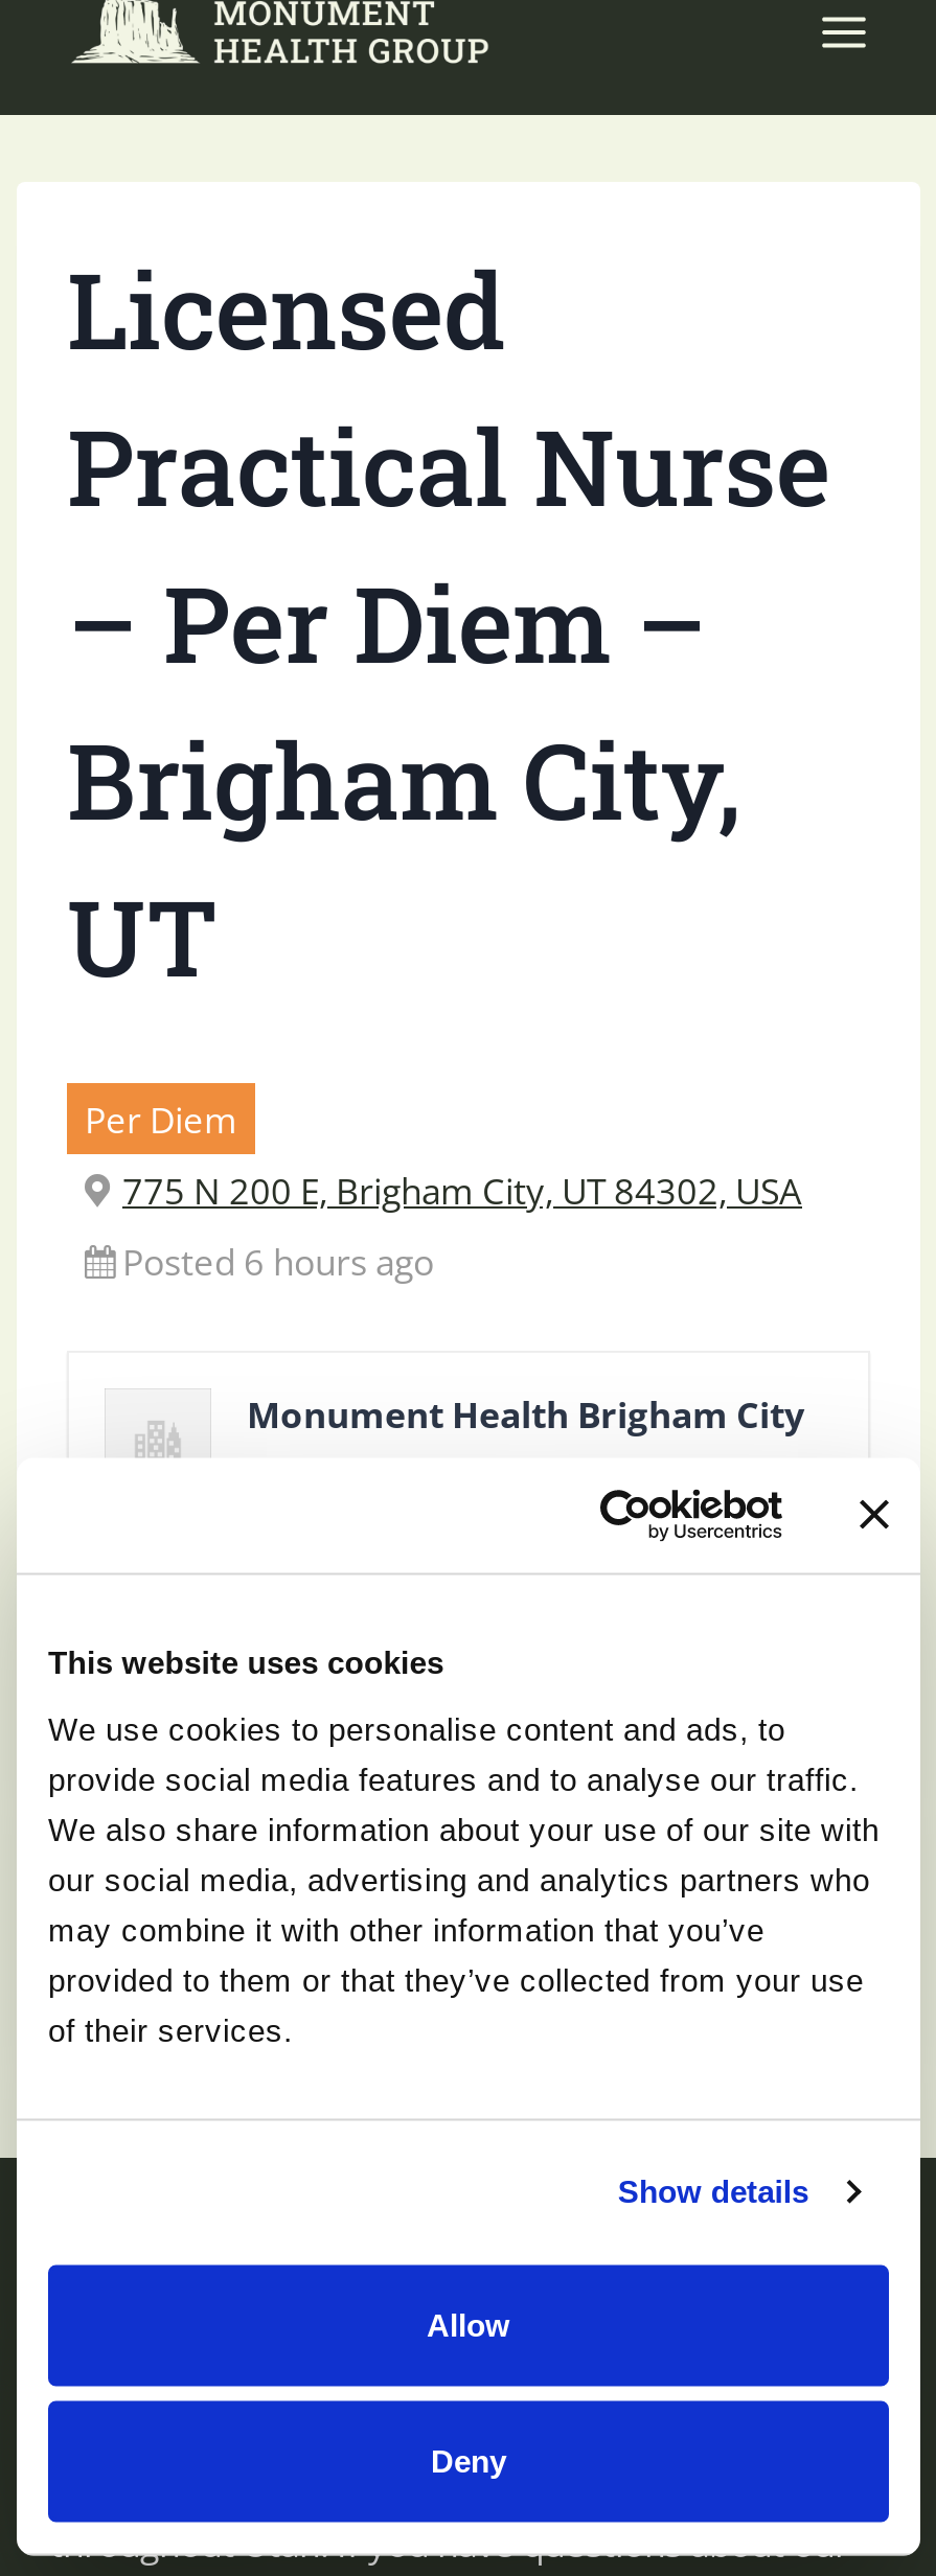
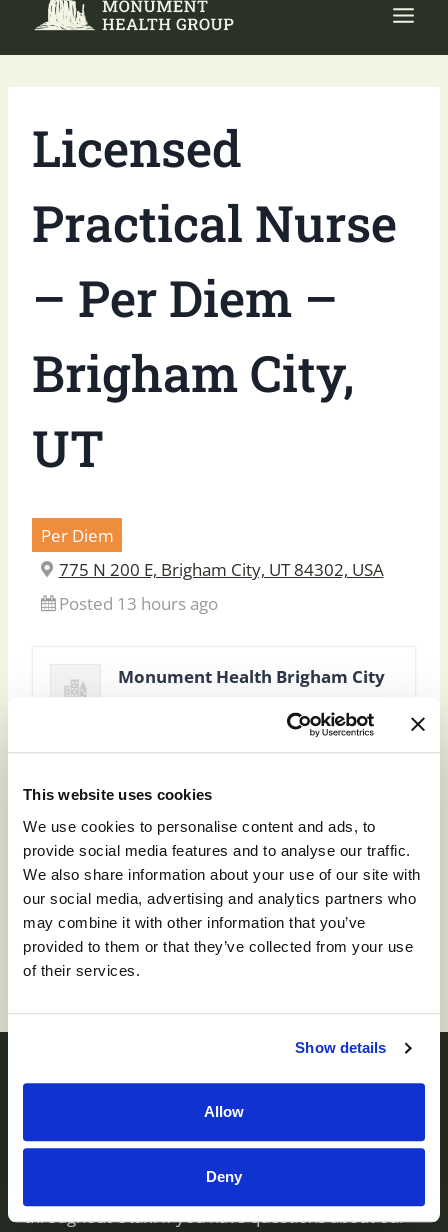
[122,1237,434,1285] Posted 6 hours ago -> [58,591,217,614] Posted 13 hours ago

